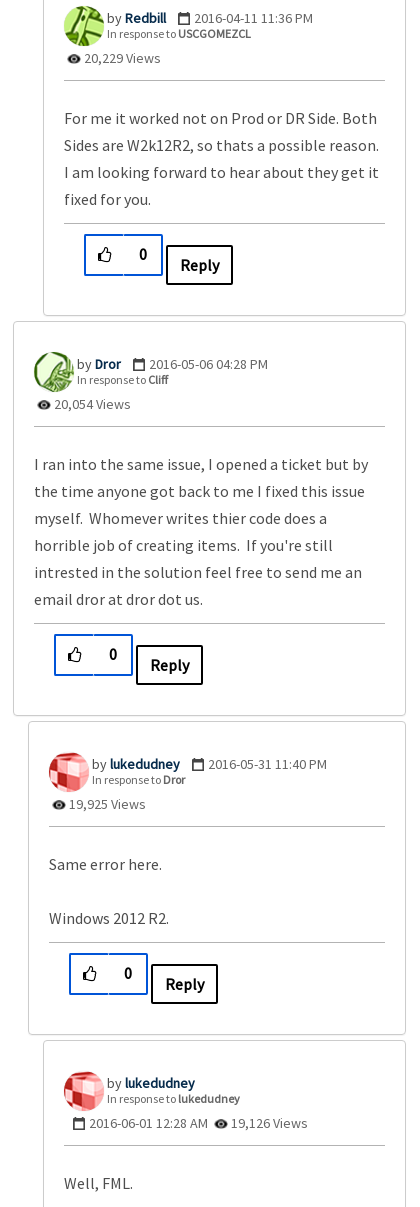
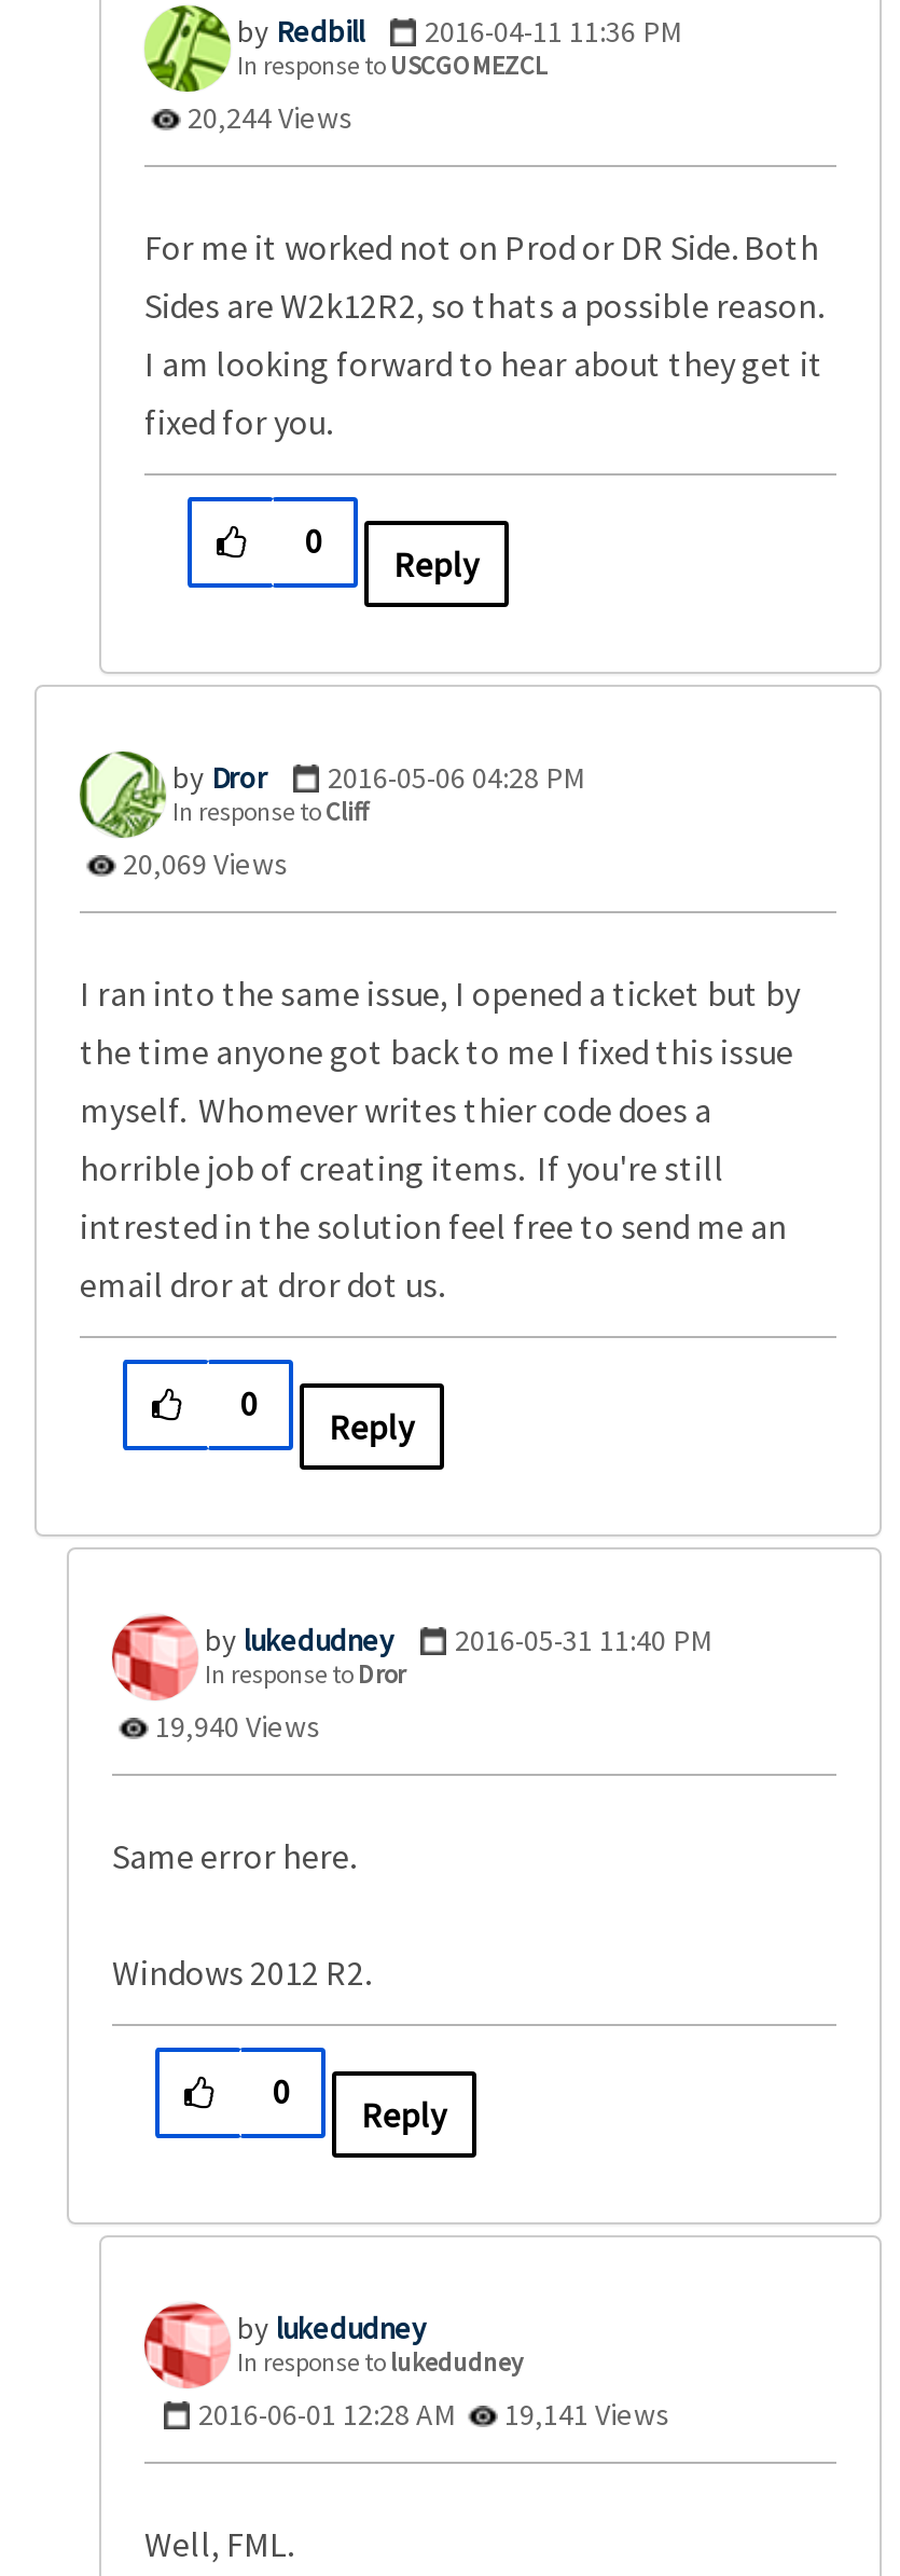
[81,49,161,67] 20,229 Views -> [181,98,354,137] 20,244 Views
[51,395,131,413] 20,054 Views -> [116,844,289,883] 20,069 Views
[66,795,146,813] 19,925 Views -> [149,1707,321,1746] 19,940 Views
[89,1114,308,1132] 2016-06-01 12:28 AM 19,126 Views -> [198,2395,670,2434] 2016-06-01 12:28 AM 19,141 Views

